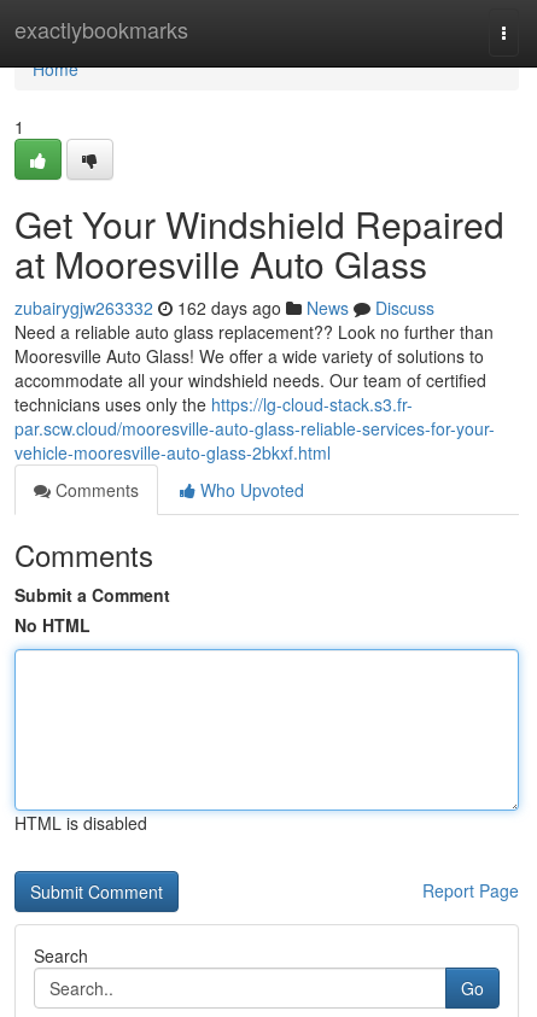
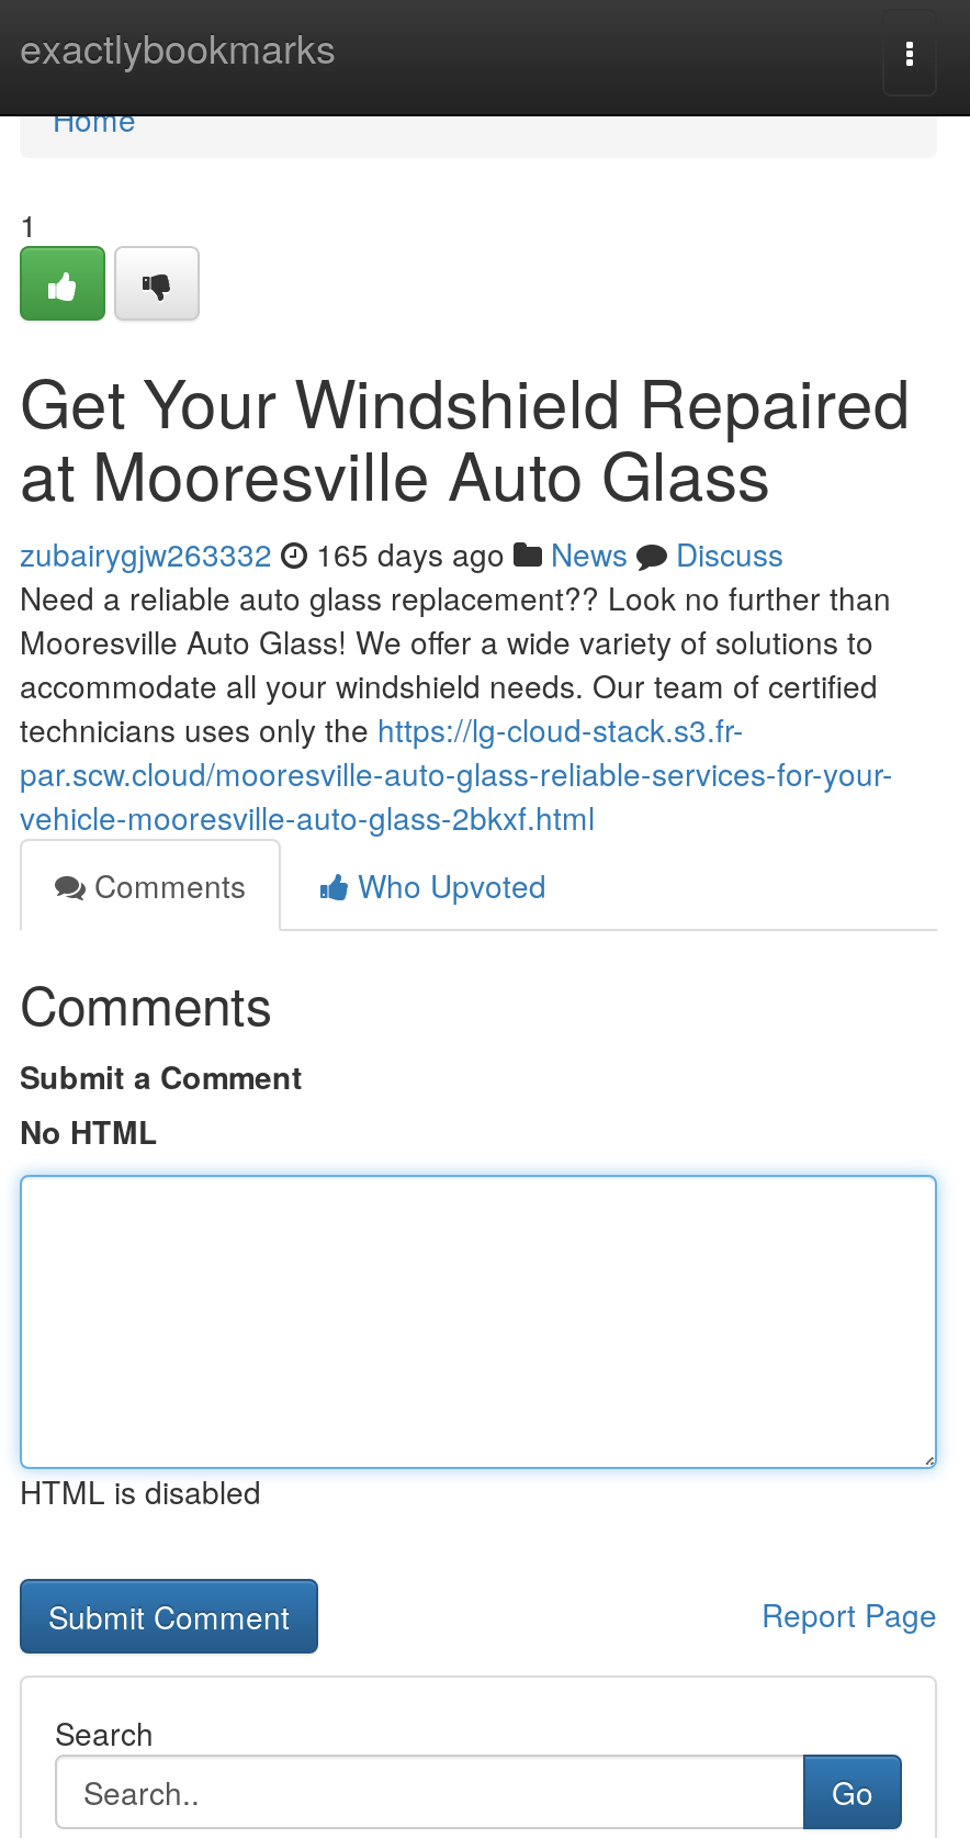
[14,296,434,320] zubairygjw263332 162 days ago News Discuss -> [20,531,783,575] zubairygjw263332 165 days ago News Discuss

